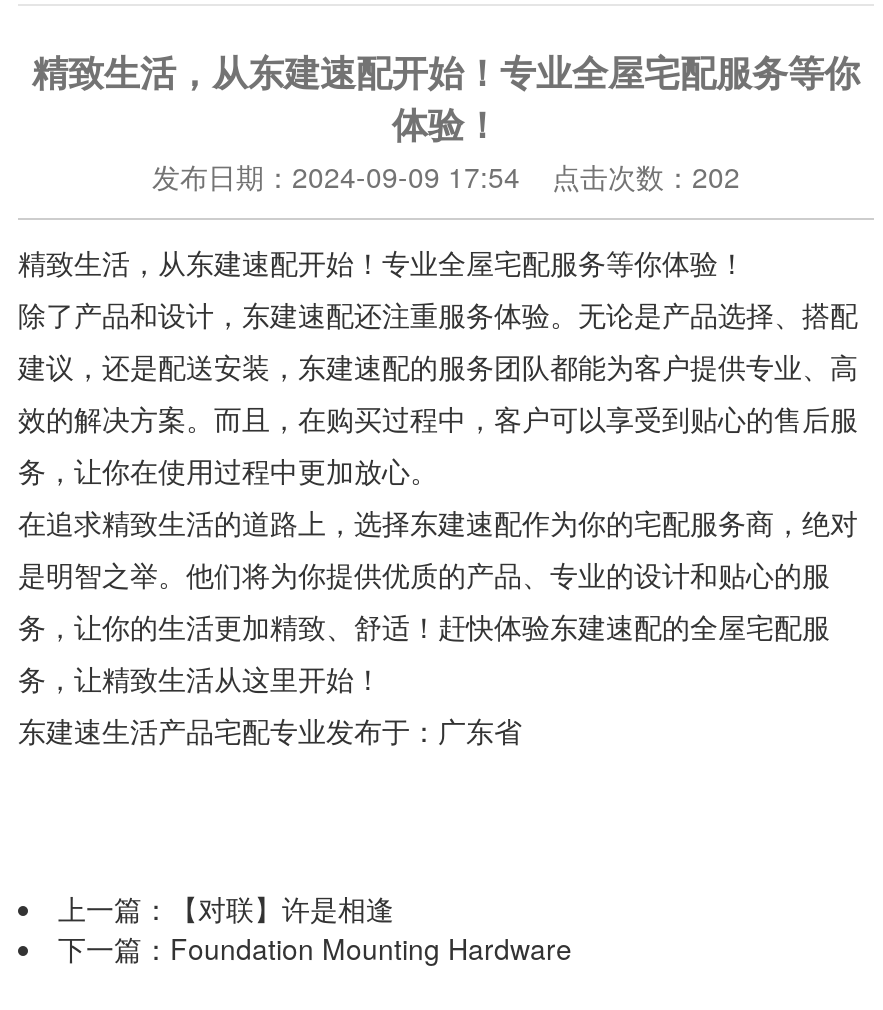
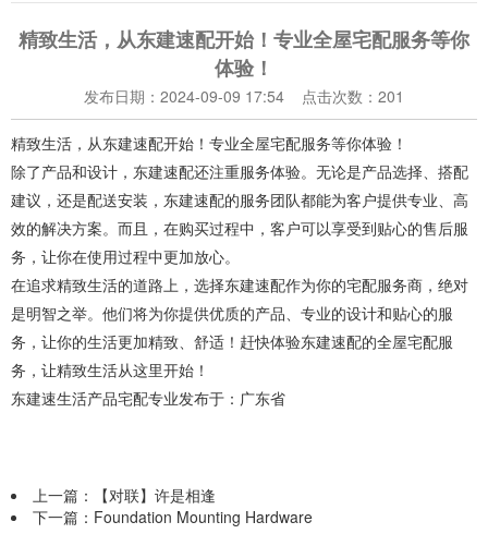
[152,156,740,196] 发布日期：2024-09-09 17:54 点击次数：202 -> [84,85,404,107] 发布日期：2024-09-09 17:54 点击次数：201

